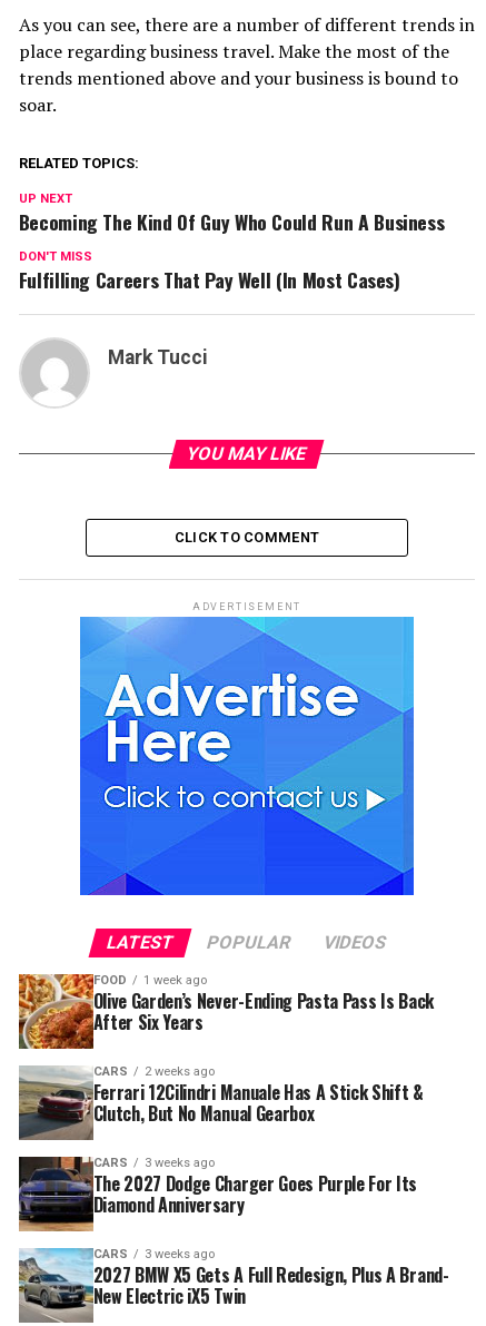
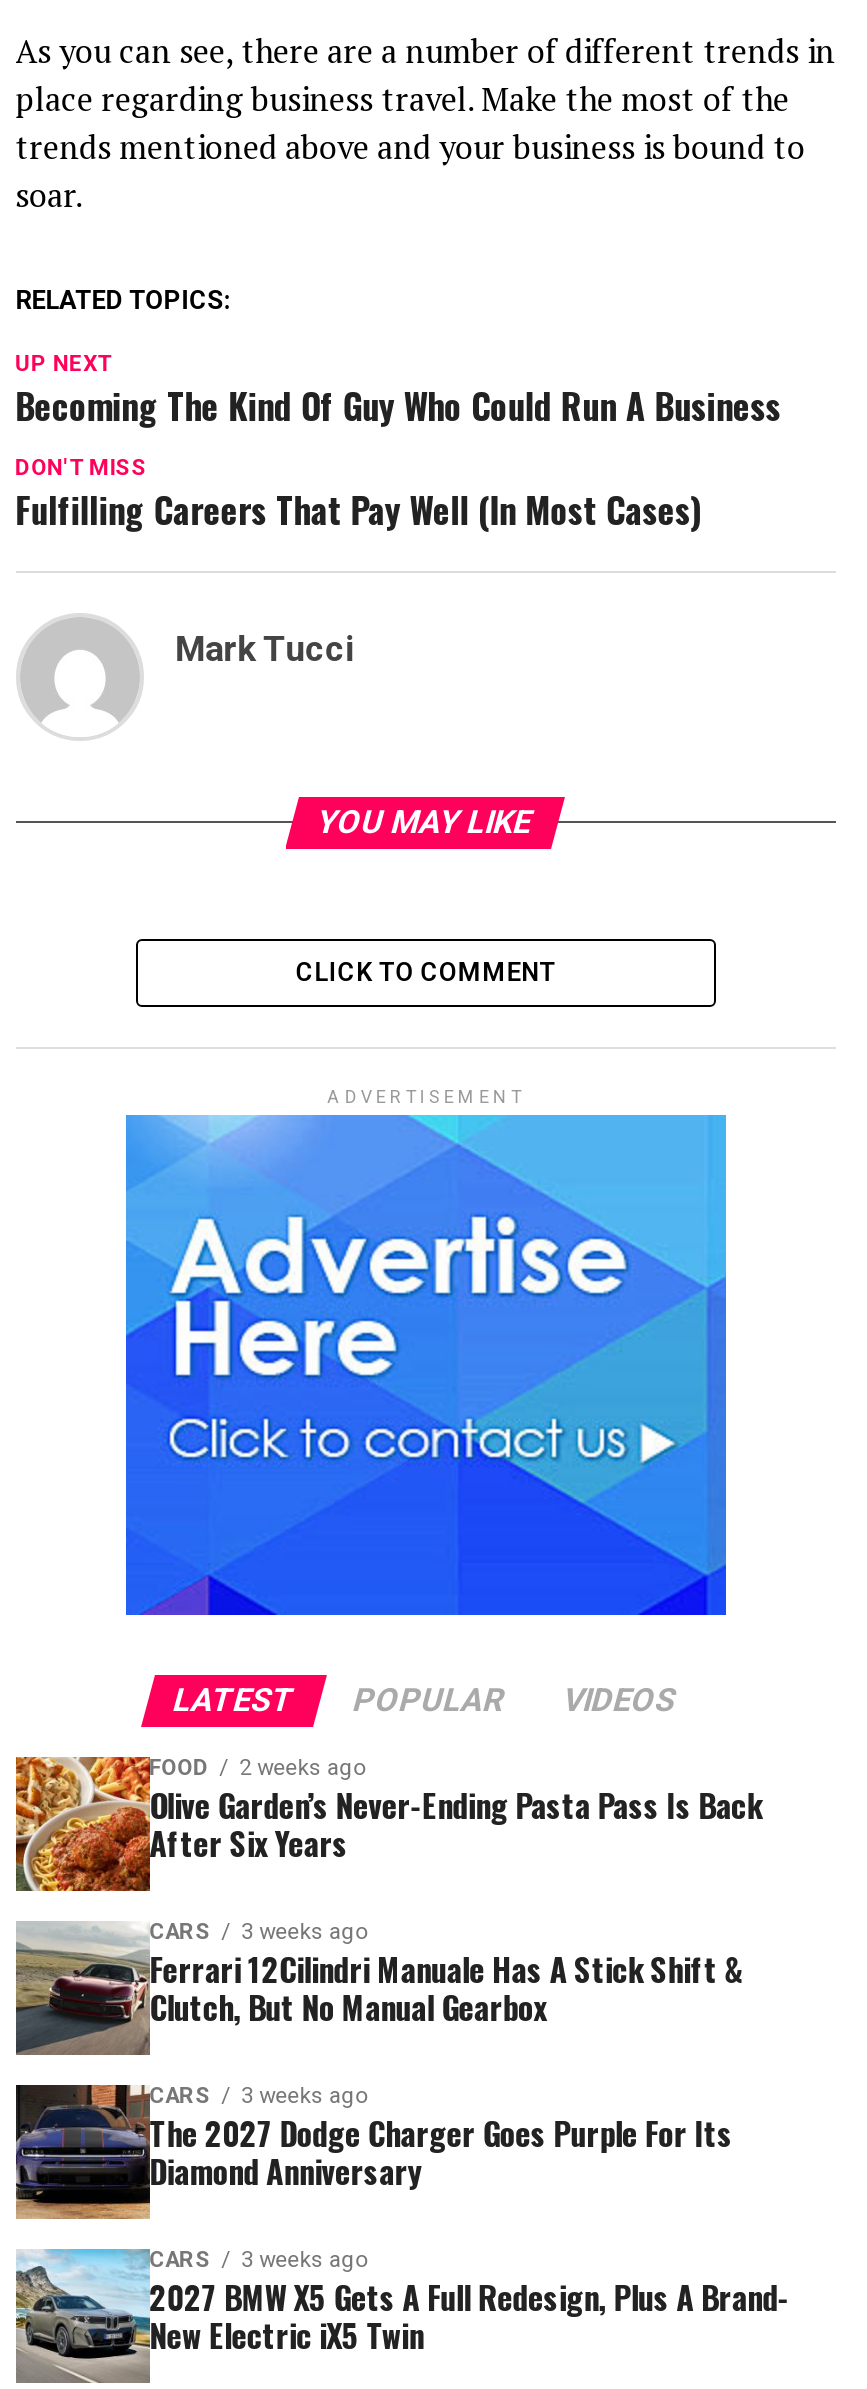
[93,973,206,987] FOOD 1 week ago -> [149,1755,365,1781] FOOD 2 weeks ago
[93,1064,214,1079] CARS 2 weeks ago -> [149,1918,367,1944] CARS 3 weeks ago

